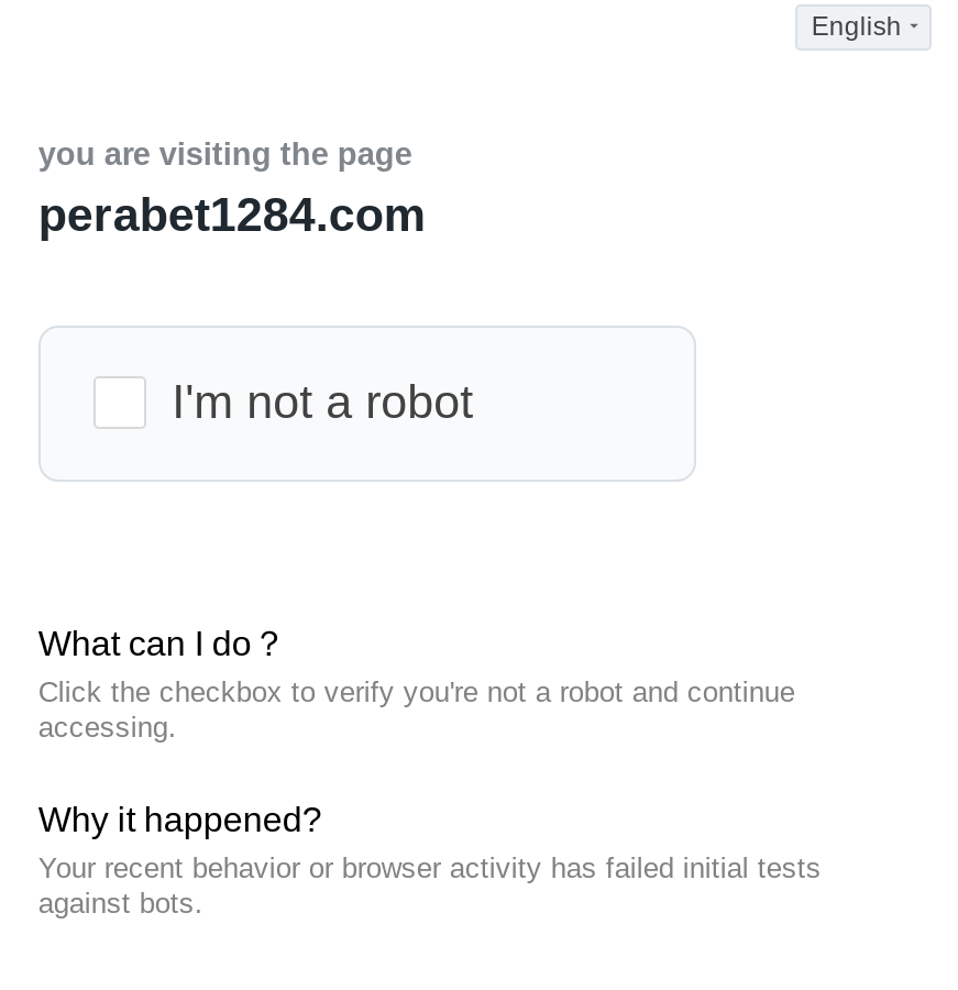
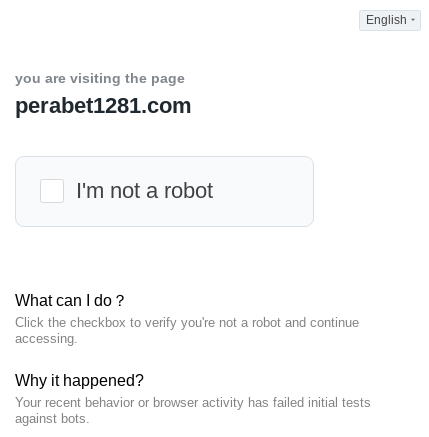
[38,189,428,241] perabet1284.com -> [15,94,192,118] perabet1281.com

